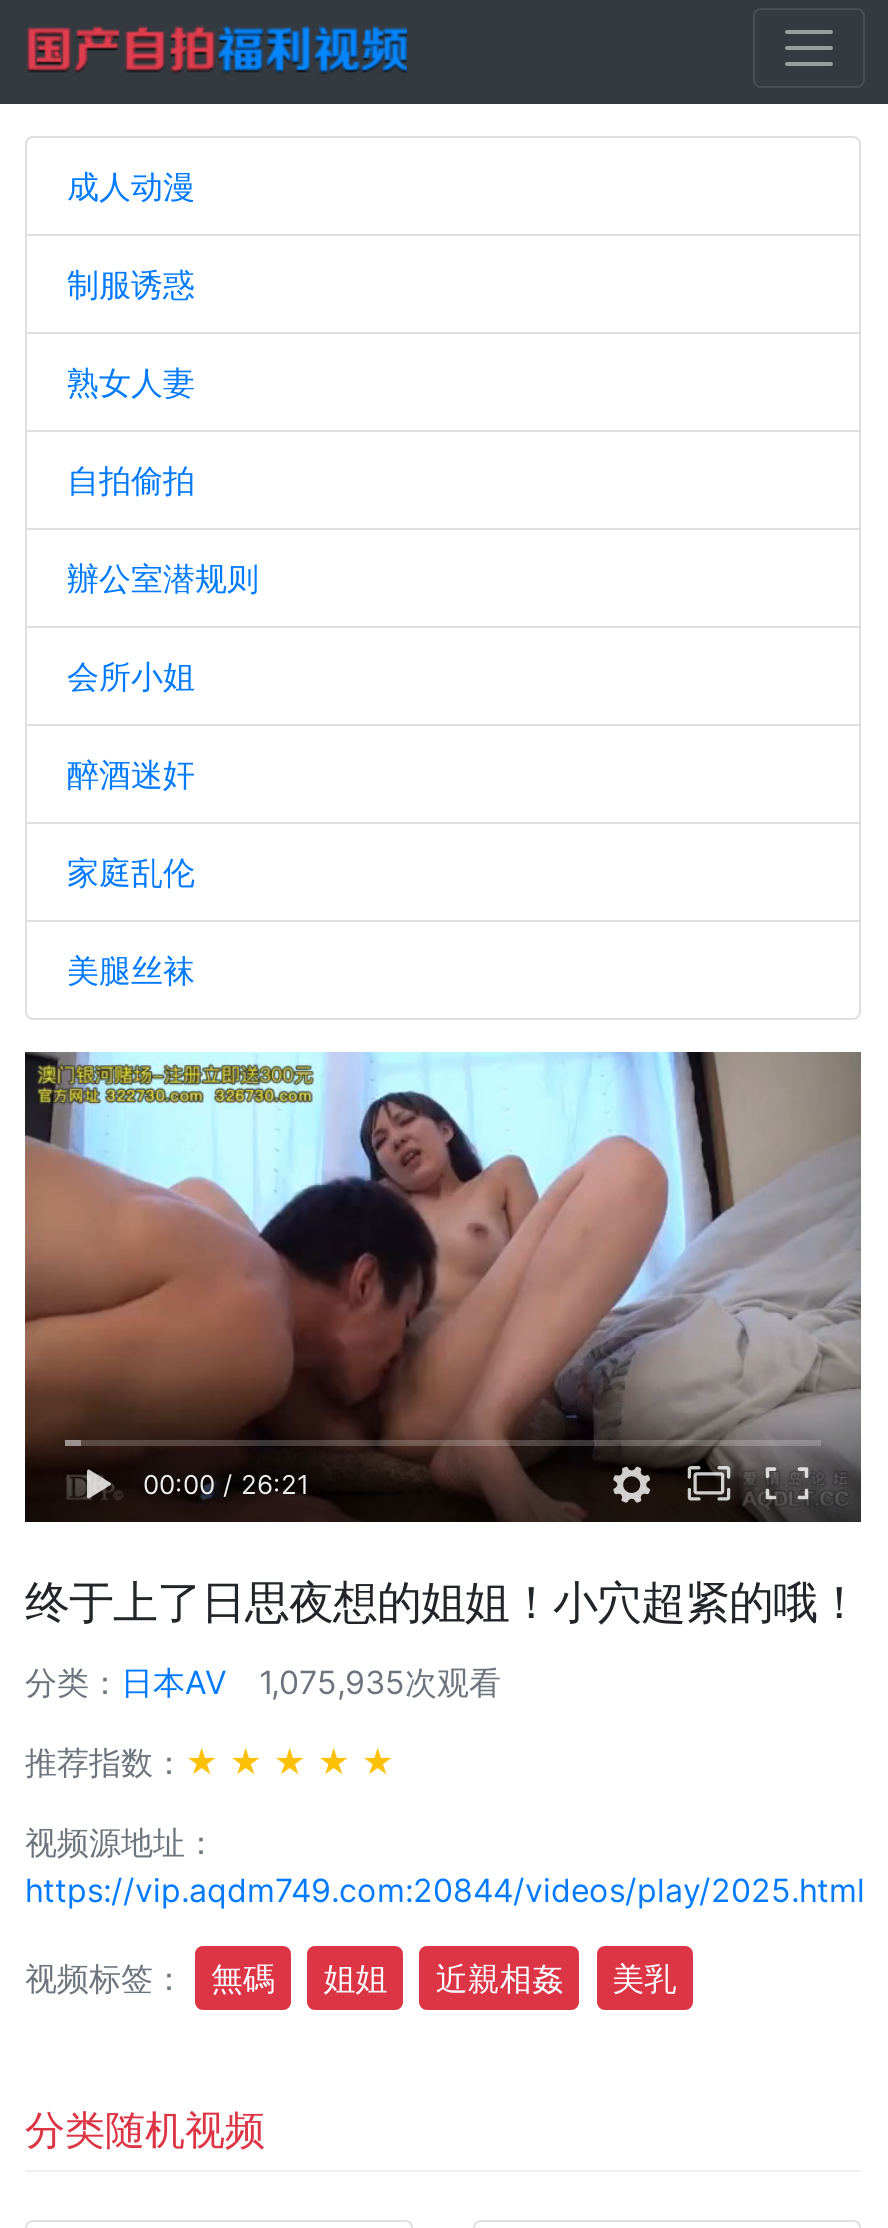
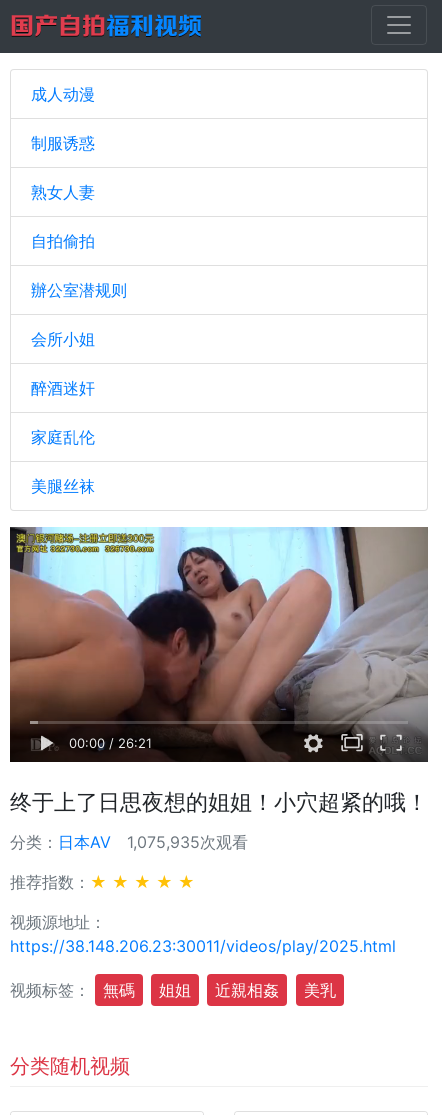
[25,1870,865,1910] https://vip.aqdm749.com:20844/videos/play/2025.html -> [10,936,396,956] https://38.148.206.23:30011/videos/play/2025.html

